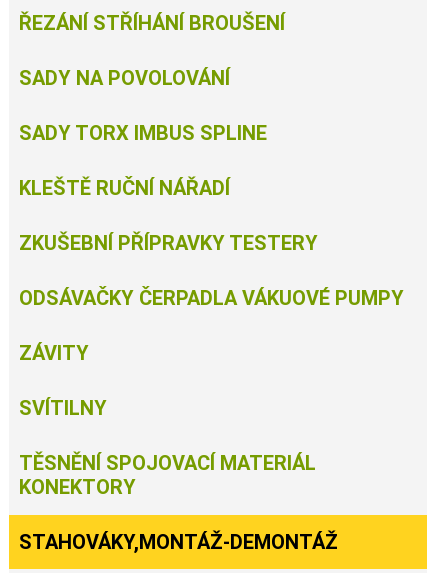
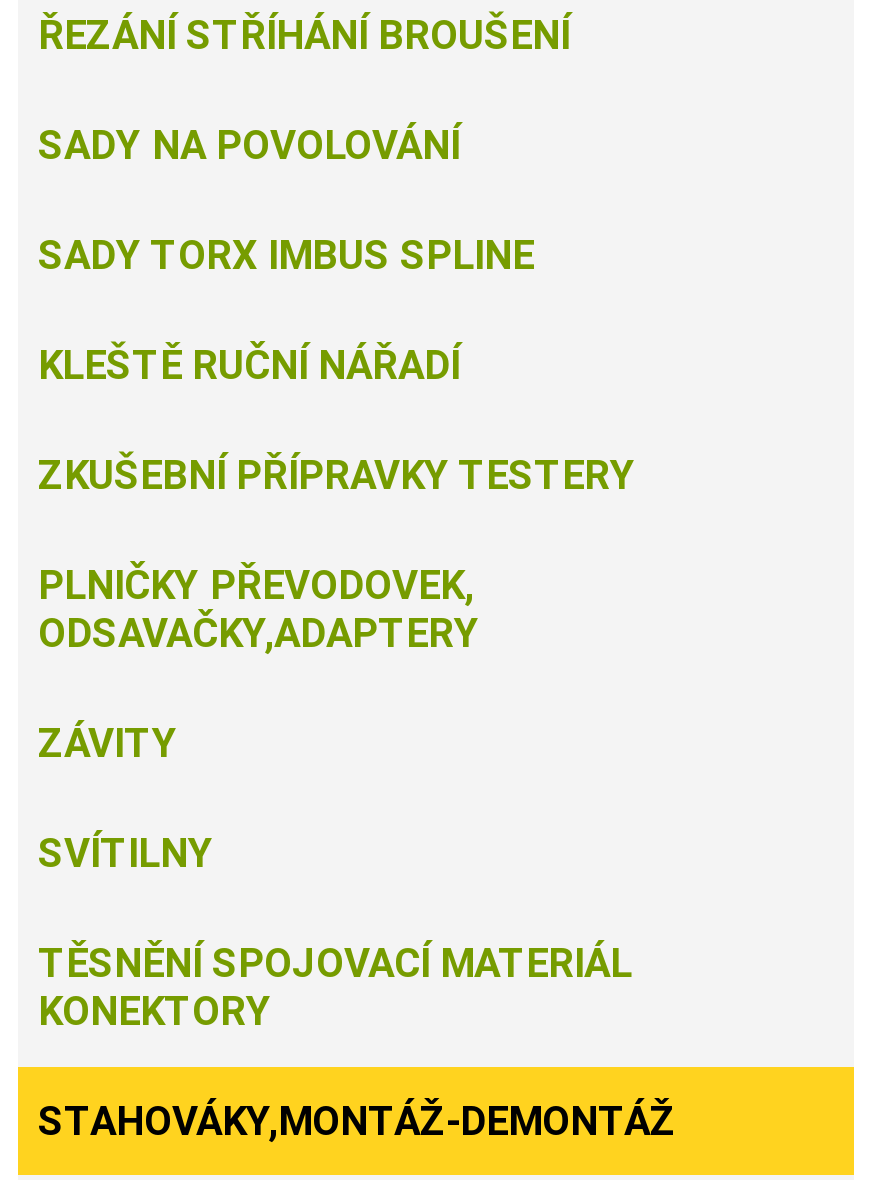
[19,286,404,310] ODSÁVAČKY ČERPADLA VÁKUOVÉ PUMPY -> [38,561,480,657] PLNIČKY PŘEVODOVEK, | ODSAVAČKY,ADAPTERY

